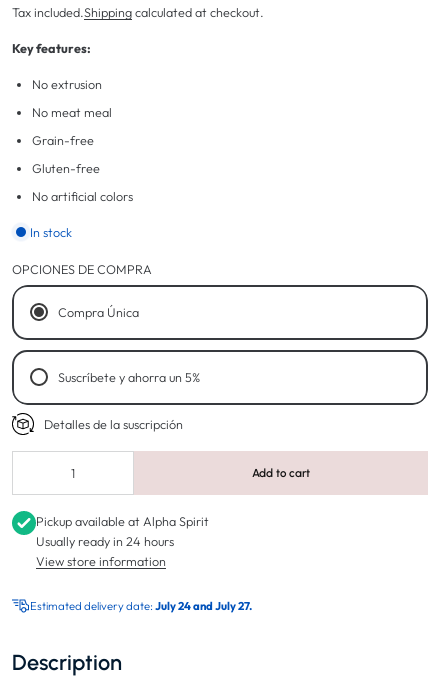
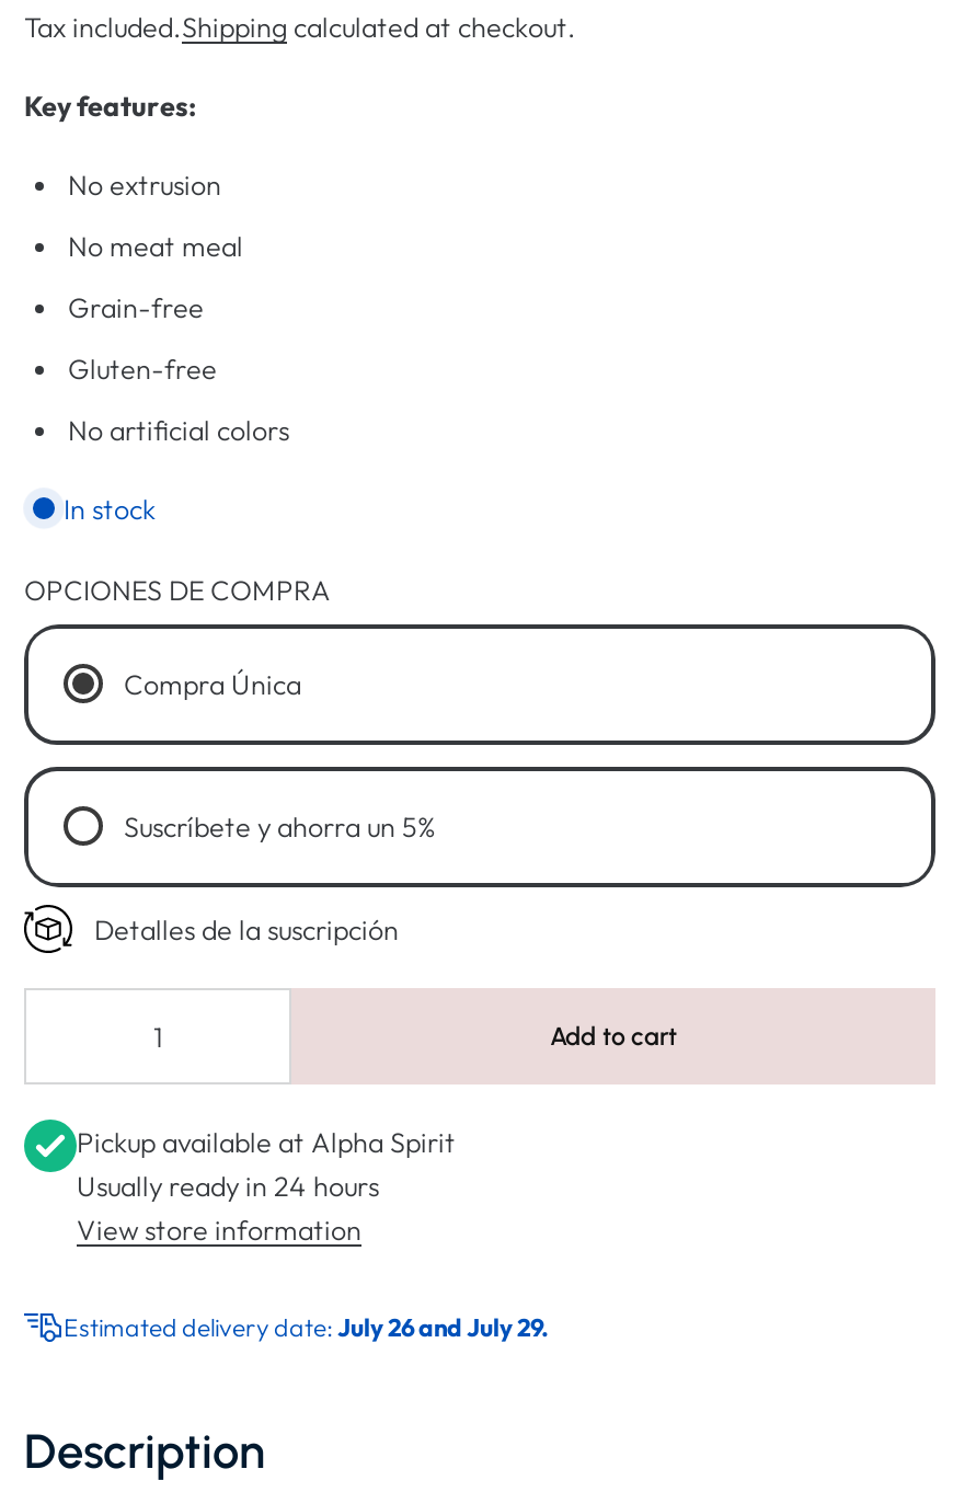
[30,599,252,613] Estimated delivery date: July 24 and July 27. -> [64,1312,548,1343] Estimated delivery date: July 26 and July 29.

